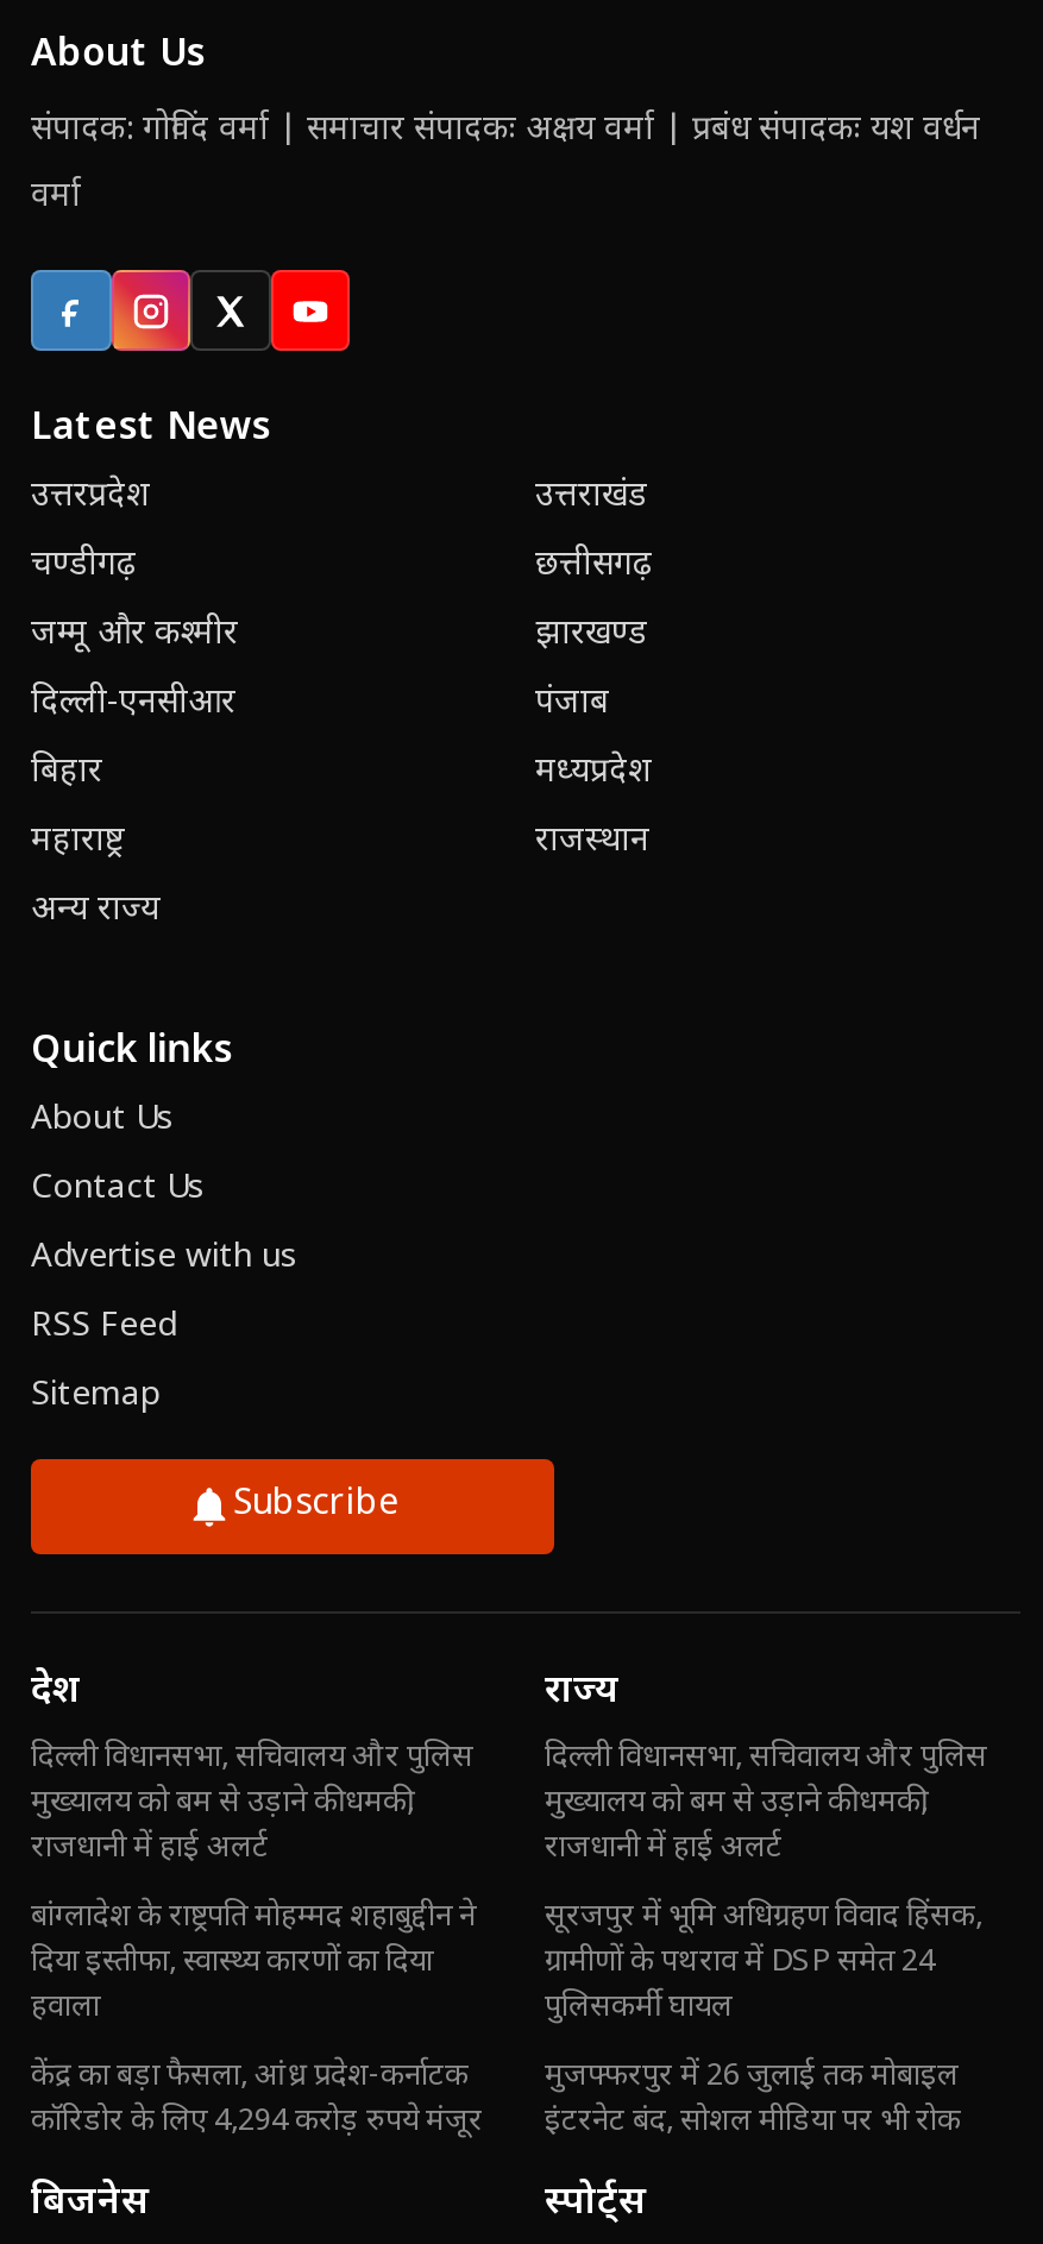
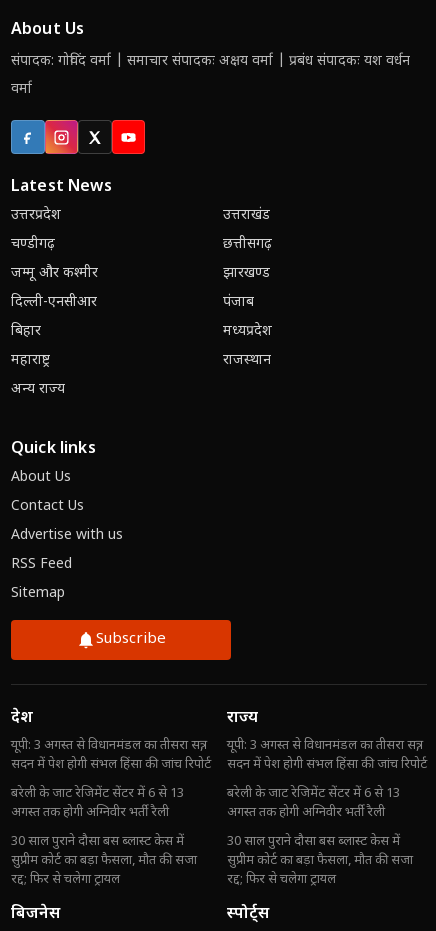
[31,1737,473,1868] दिल्ली विधानसभा, सचिवालय और पुलिस | मुख्यालय को बम से उड़ाने की धमकी, | राजधानी में हाई अलर्ट -> [11,737,211,773] यूपी: 3 अगस्त से विधानमंडल का तीसरा सत्र, | सदन में पेश होगी संभल हिंसा की जांच रिपोर्ट
[545,1737,987,1868] दिल्ली विधानसभा, सचिवालय और पुलिस | मुख्यालय को बम से उड़ाने की धमकी, | राजधानी में हाई अलर्ट -> [227,737,427,773] यूपी: 3 अगस्त से विधानमंडल का तीसरा सत्र, | सदन में पेश होगी संभल हिंसा की जांच रिपोर्ट
[31,1897,476,2028] बांग्लादेश के राष्ट्रपति मोहम्मद शहाबुद्दीन ने | दिया इस्तीफा, स्वास्थ्य कारणों का दिया | हवाला -> [11,785,184,821] बरेली के जाट रेजिमेंट सेंटर में 6 से 13 | अगस्त तक होगी अग्निवीर भर्ती रैली
[545,1897,982,2028] सूरजपुर में भूमि अधिग्रहण विवाद हिंसक, | ग्रामीणों के पथराव में DSP समेत 24 | पुलिसकर्मी घायल -> [227,785,400,821] बरेली के जाट रेजिमेंट सेंटर में 6 से 13 | अगस्त तक होगी अग्निवीर भर्ती रैली
[31,2056,483,2142] केंद्र का बड़ा फैसला, आंध्र प्रदेश-कर्नाटक | कॉरिडोर के लिए 4,294 करोड़ रुपये मंजूर -> [11,833,197,888] 30 साल पुराने दौसा बस ब्लास्ट केस में | सुप्रीम कोर्ट का बड़ा फैसला, मौत की सजा | रद्द; फिर से चलेगा ट्रायल
[545,2056,961,2142] मुजफ्फरपुर में 26 जुलाई तक मोबाइल | इंटरनेट बंद, सोशल मीडिया पर भी रोक -> [227,833,413,888] 30 साल पुराने दौसा बस ब्लास्ट केस में | सुप्रीम कोर्ट का बड़ा फैसला, मौत की सजा | रद्द; फिर से चलेगा ट्रायल

